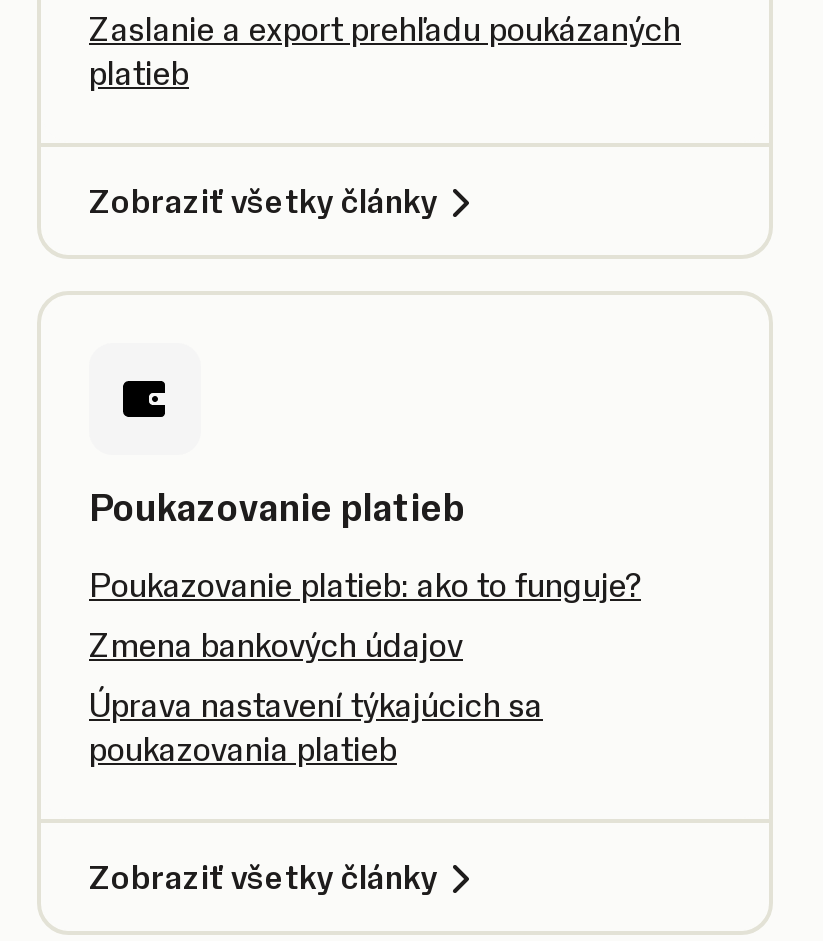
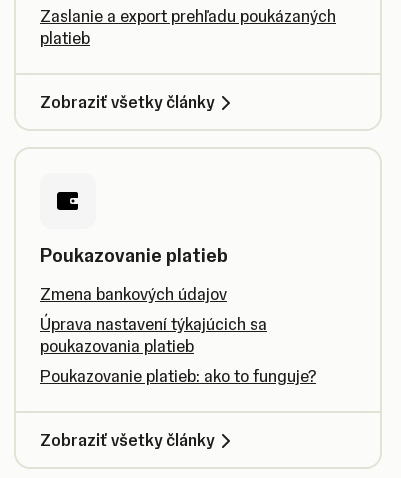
moved [89,565,641,605] -> [40,366,316,386]: Poukazovanie platieb: ako to funguje?
moved [89,625,543,769] -> [40,284,267,356]: Zmena bankových údajov | Úprava nastavení týkajúcich sa | poukazovania platieb

